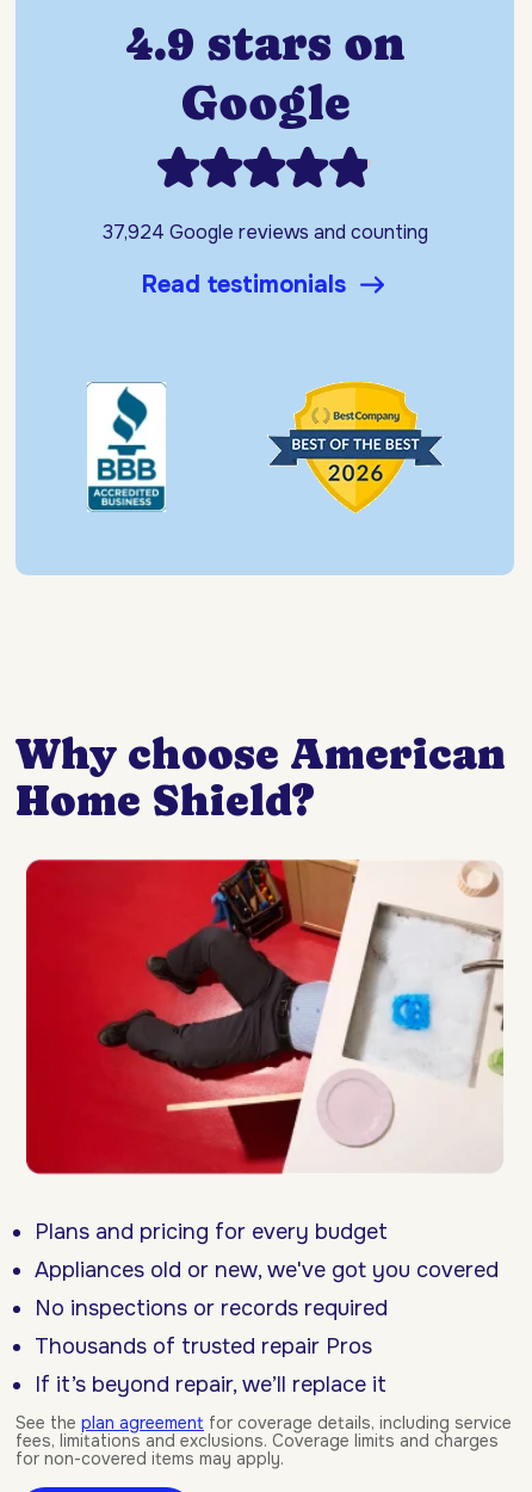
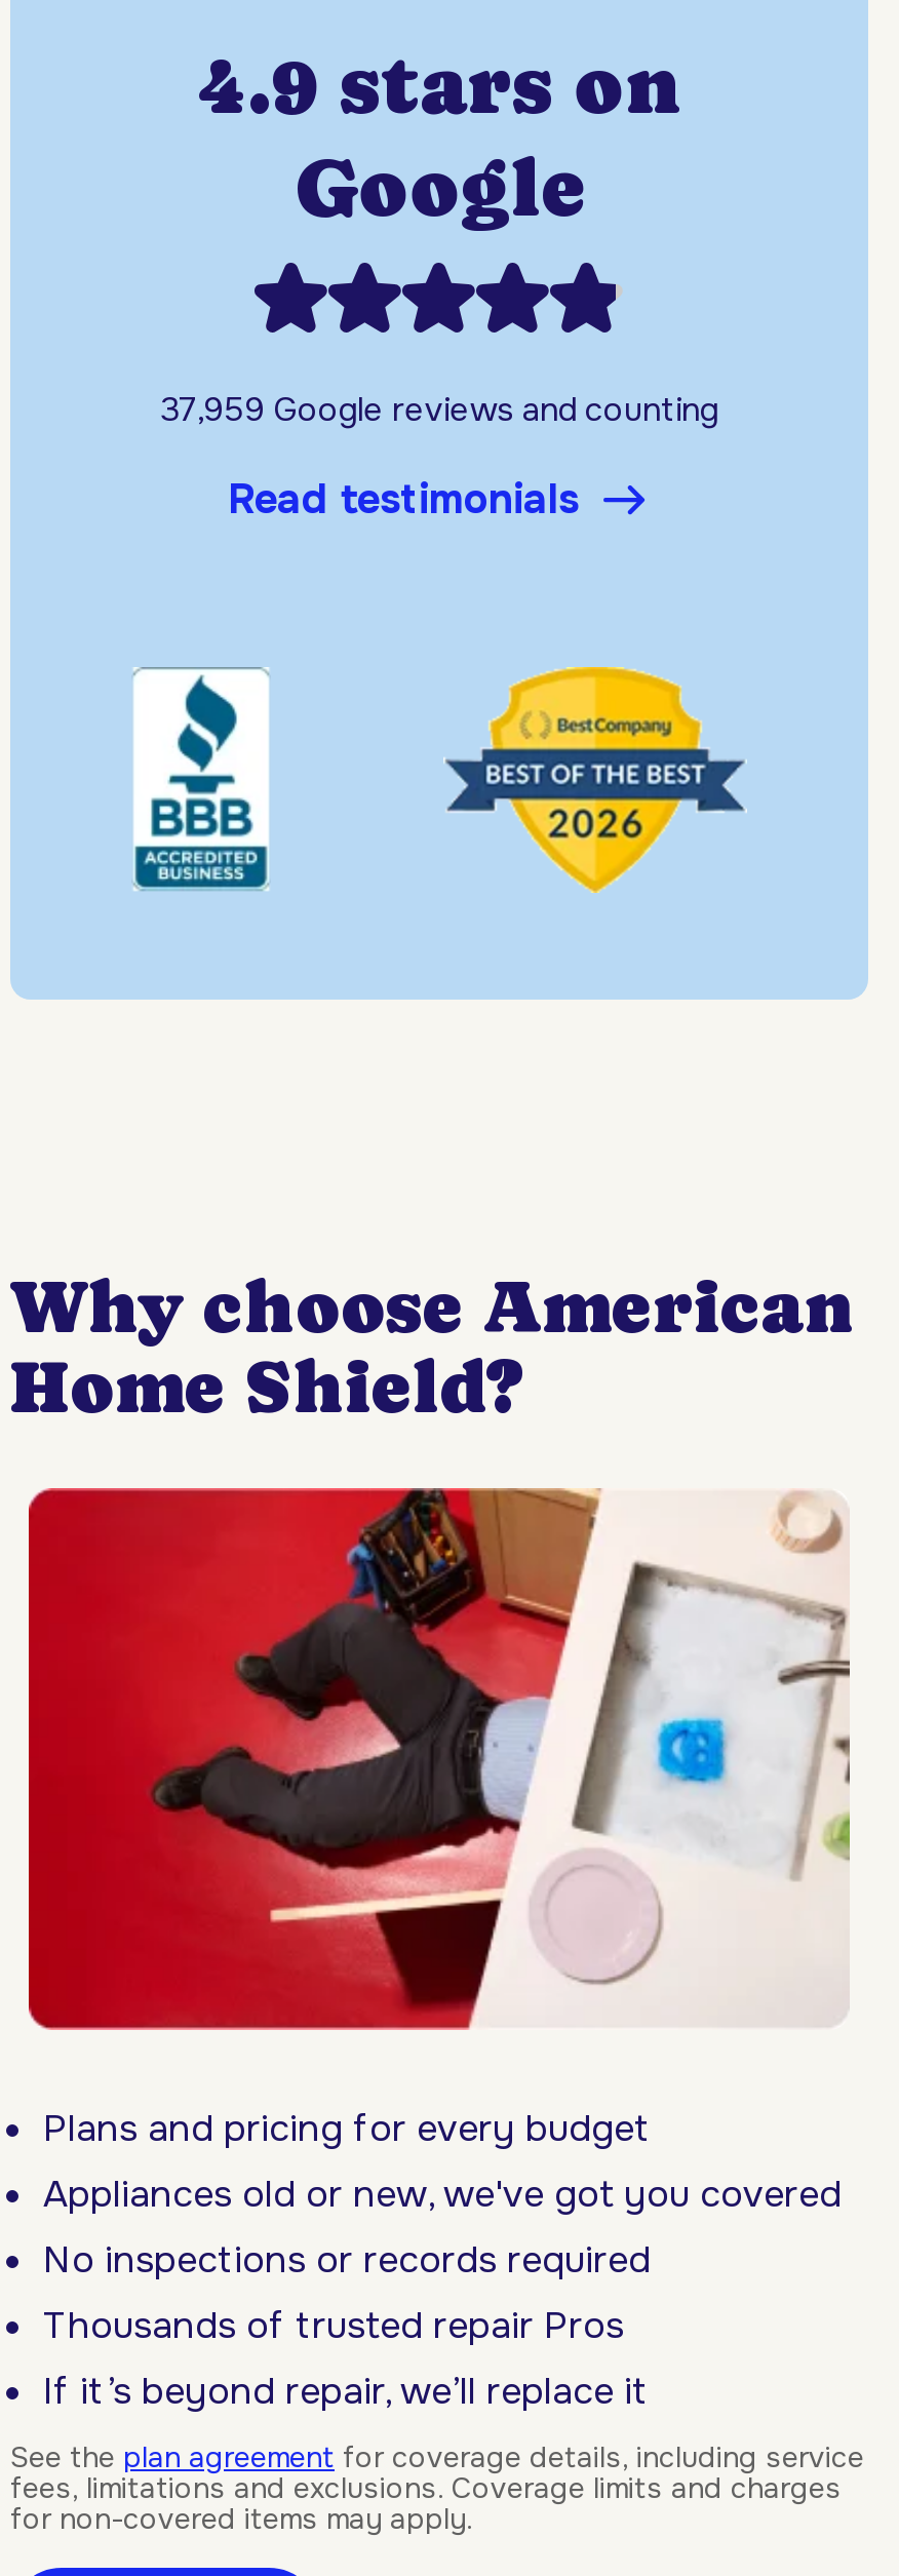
[102,220,428,245] 37,924 Google reviews and counting -> [160,389,718,432] 37,959 Google reviews and counting

